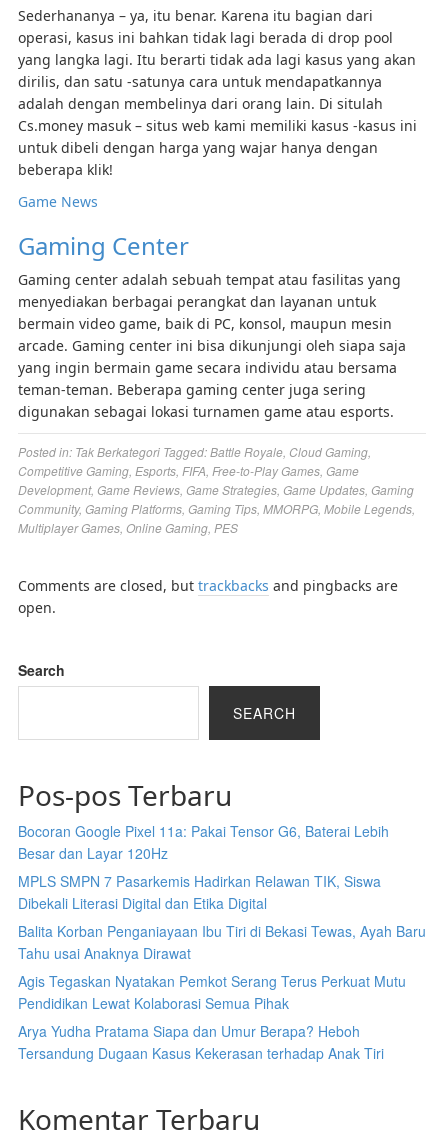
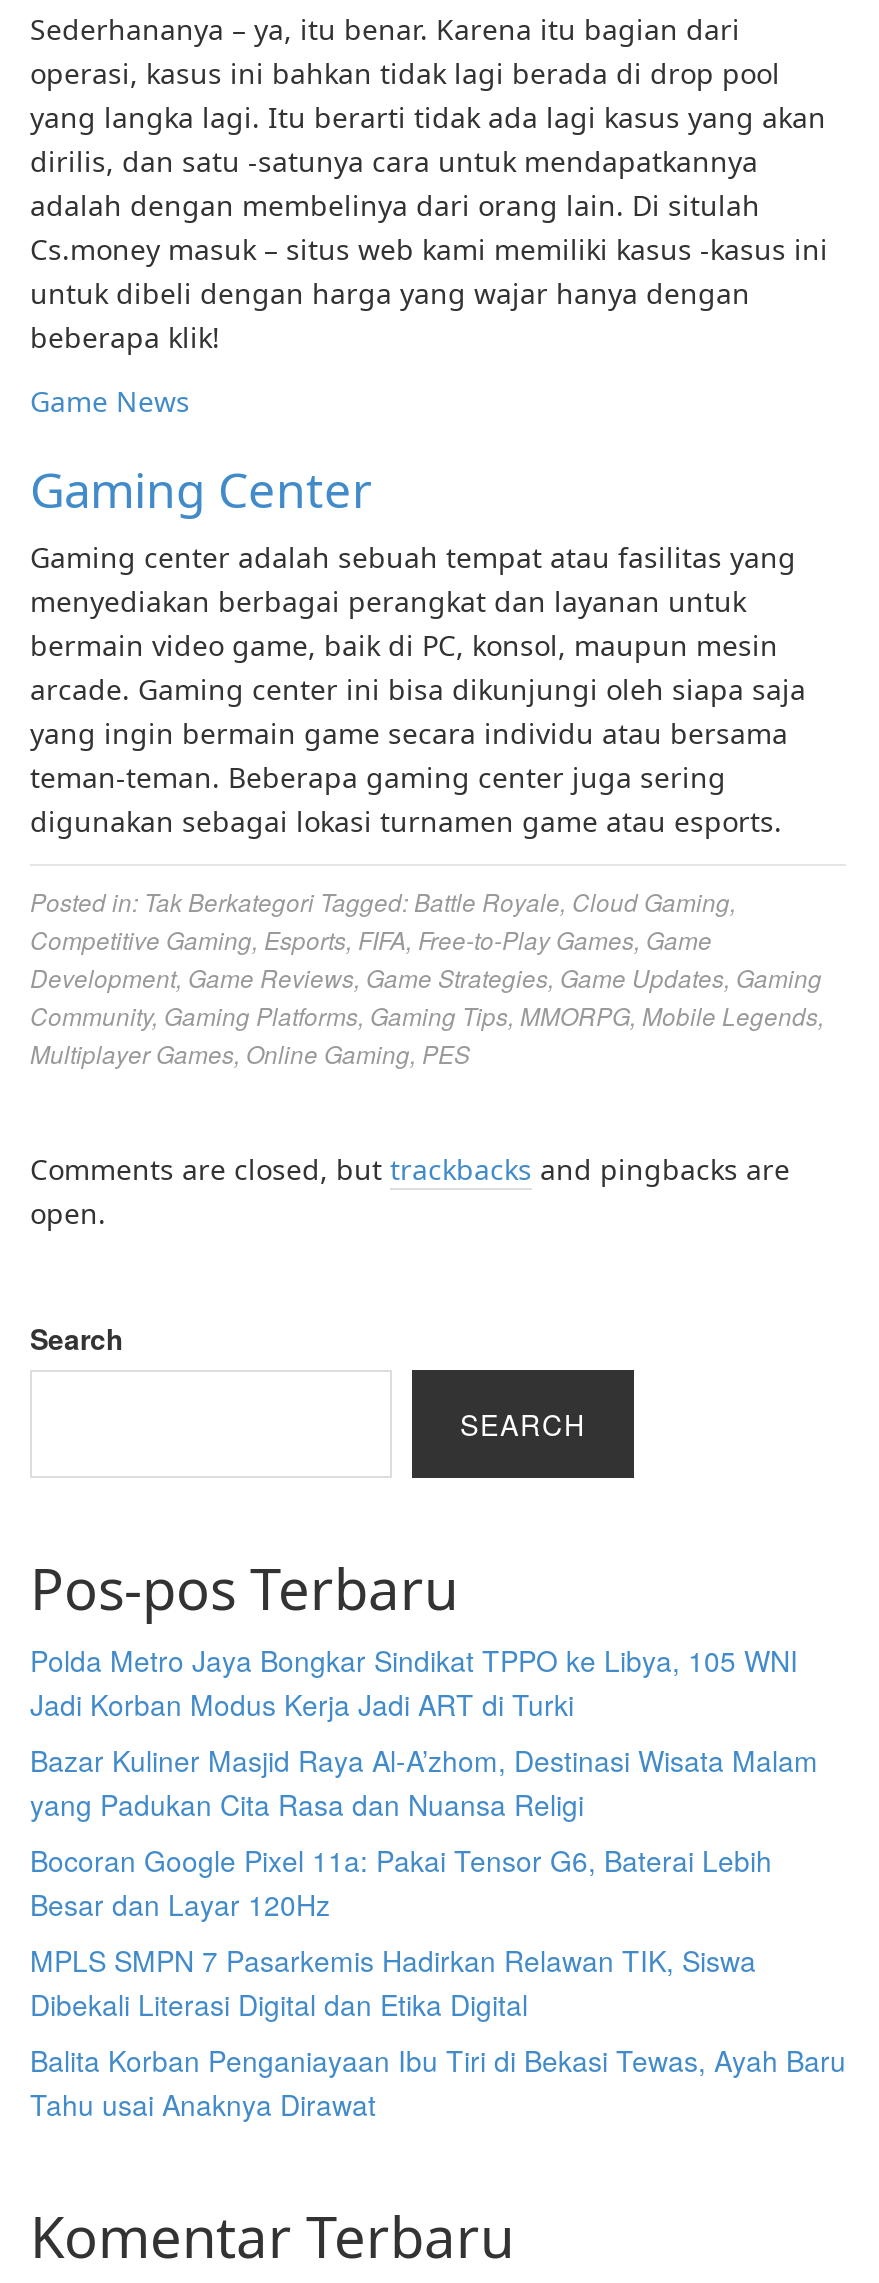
none -> [30,1641,818,1825] Polda Metro Jaya Bongkar Sindikat TPPO ke Libya, 105 WNI | Jadi Korban Modus Kerja Jadi ART di Turki | Bazar Kuliner Masjid Raya Al-A’zhom, Destinasi Wisata Malam | yang Padukan Cita Rasa dan Nuansa Religi
moved [18,821,426,963] -> [30,1841,846,2125]: Bocoran Google Pixel 11a: Pakai Tensor G6, Baterai Lebih | Besar dan Layar 120Hz | MPLS SMPN 7 Pasarkemis Hadirkan Relawan TIK, Siswa | Dibekali Literasi Digital dan Etika Digital | Balita Korban Penganiayaan Ibu Tiri di Bekasi Tewas, Ayah Baru | Tahu usai Anaknya Dirawat
[18,971,406,1063] Agis Tegaskan Nyatakan Pemkot Serang Terus Perkuat Mutu | Pendidikan Lewat Kolaborasi Semua Pihak | Arya Yudha Pratama Siapa dan Umur Berapa? Heboh | Tersandung Dugaan Kasus Kekerasan terhadap Anak Tiri -> none

